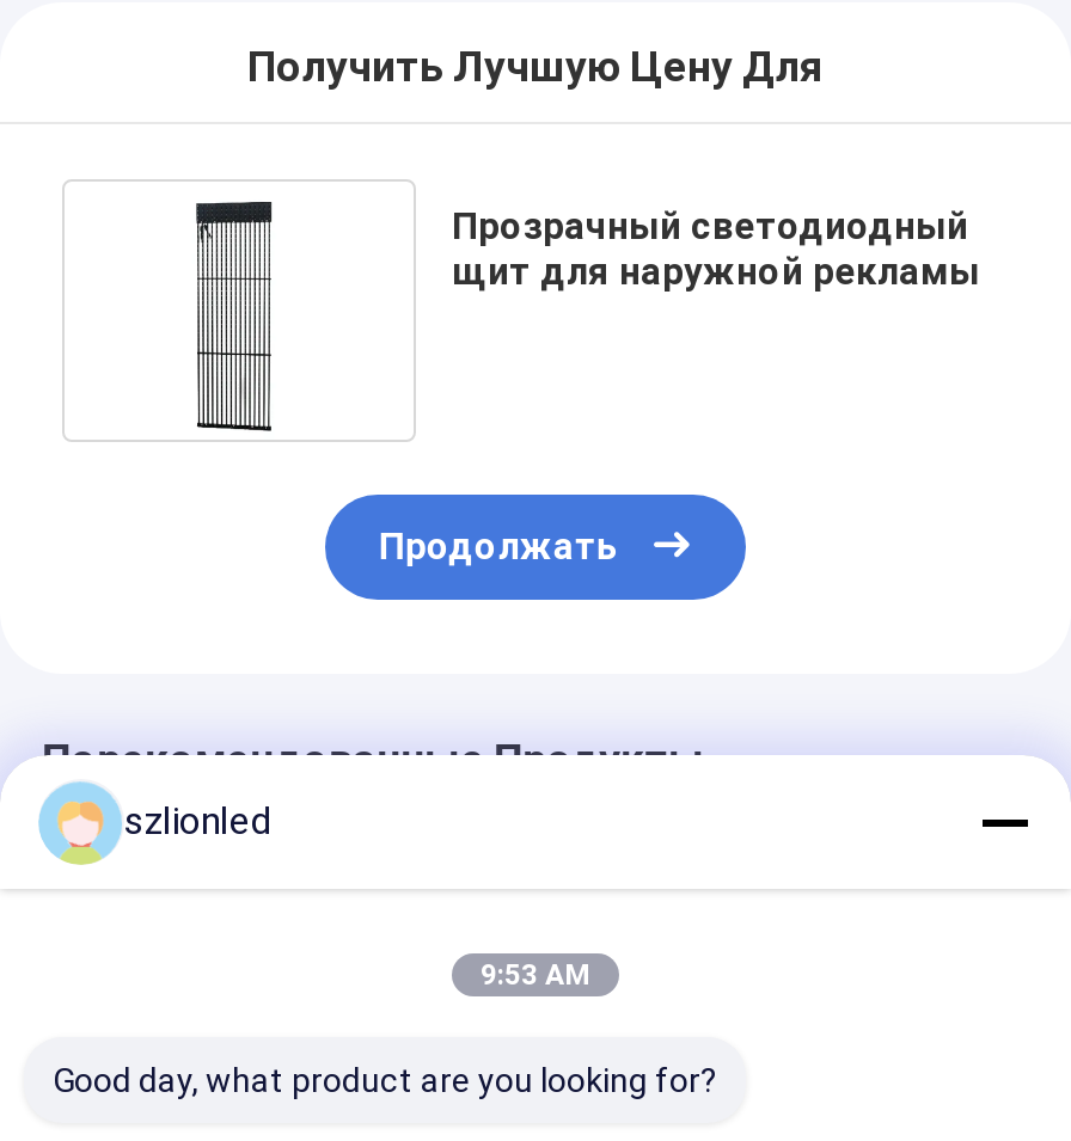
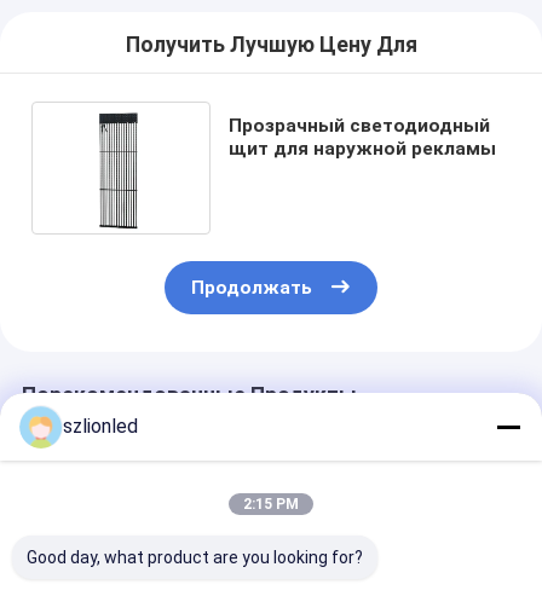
[481,958,590,992] 9:53 AM -> [243,496,299,513] 2:15 PM

